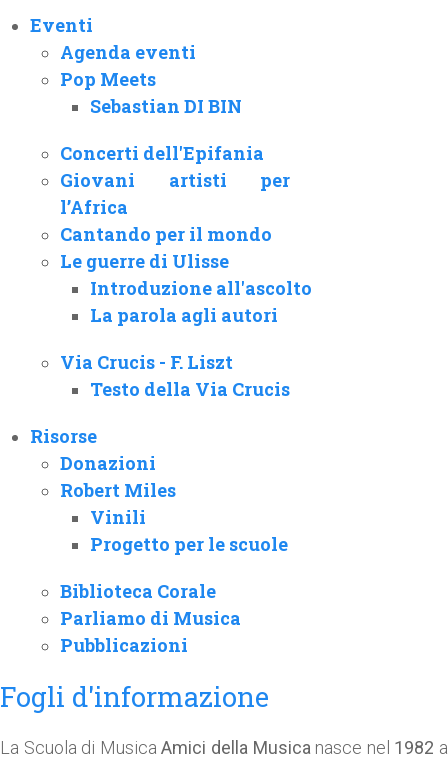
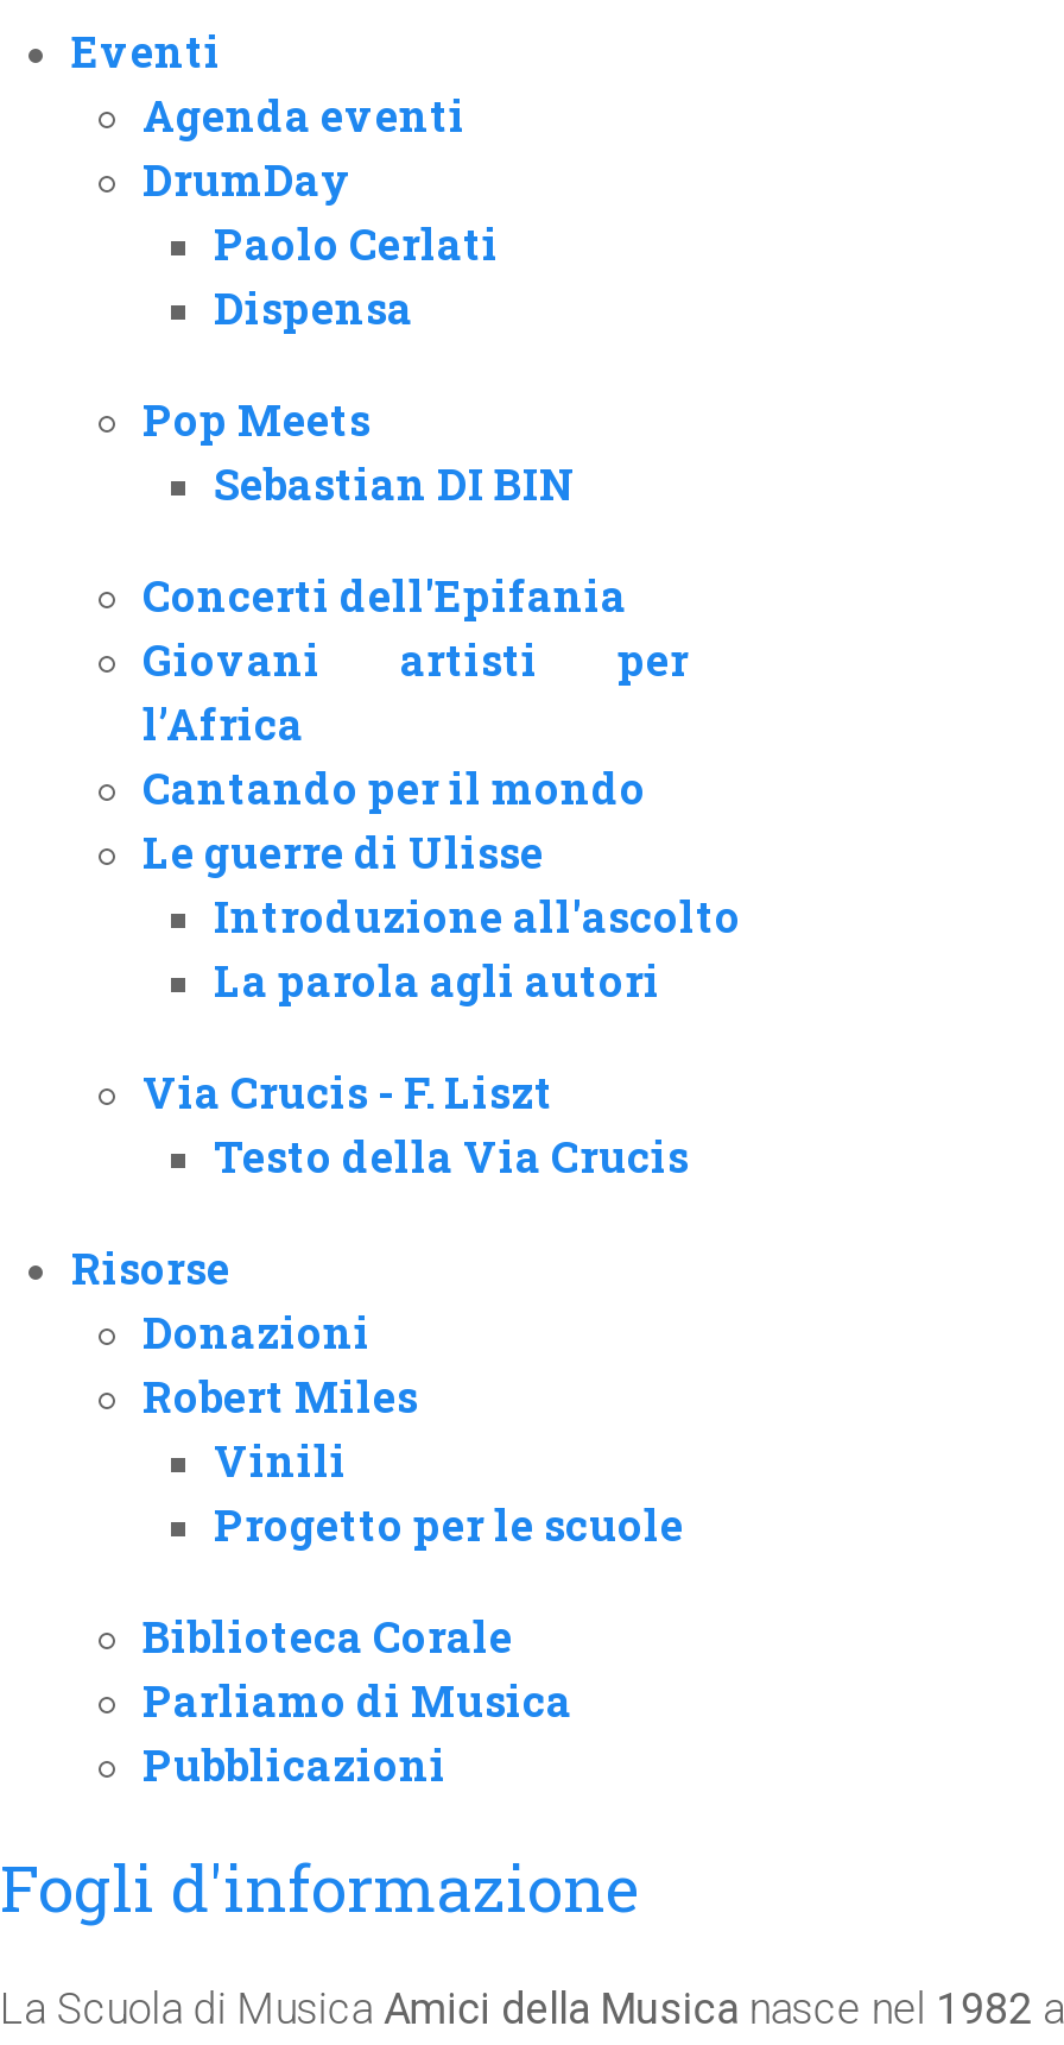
none -> [142,151,499,336] DrumDay | Paolo Cerlati | Dispensa

